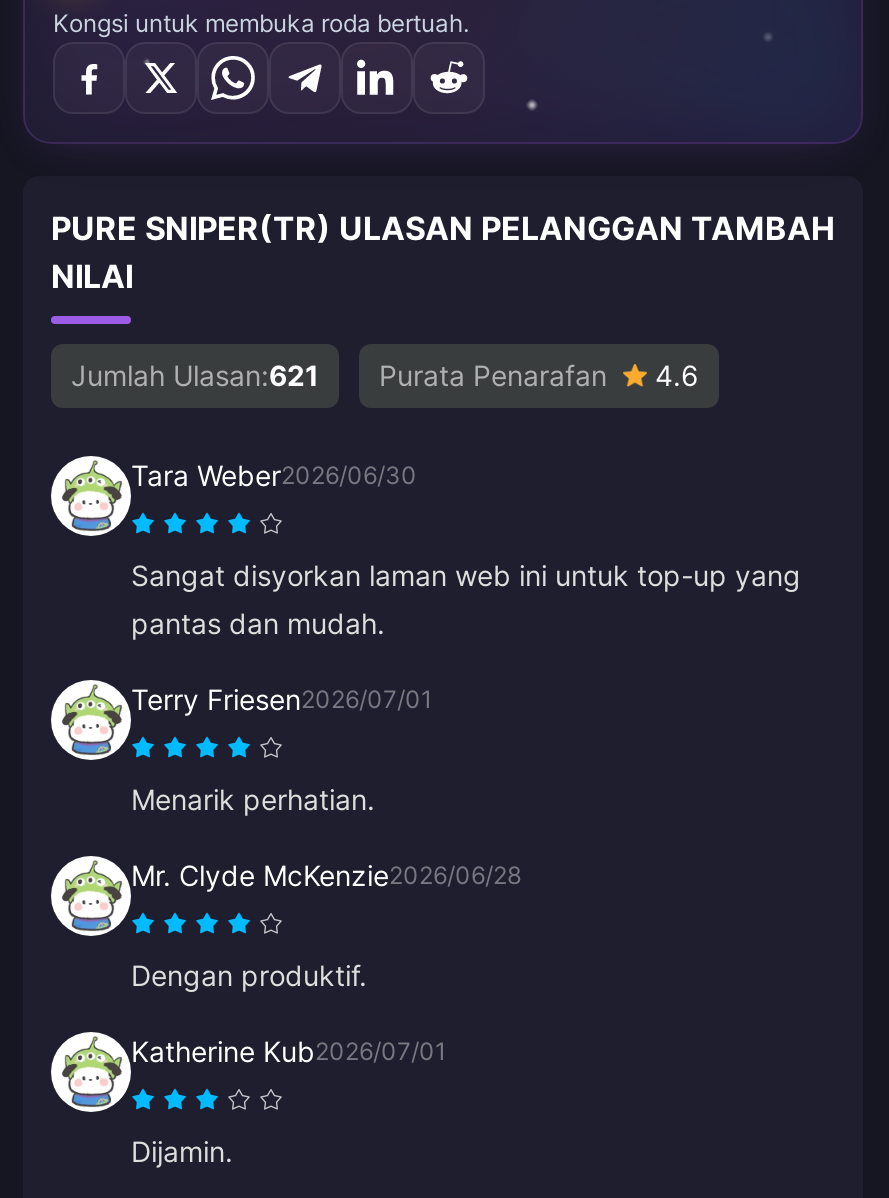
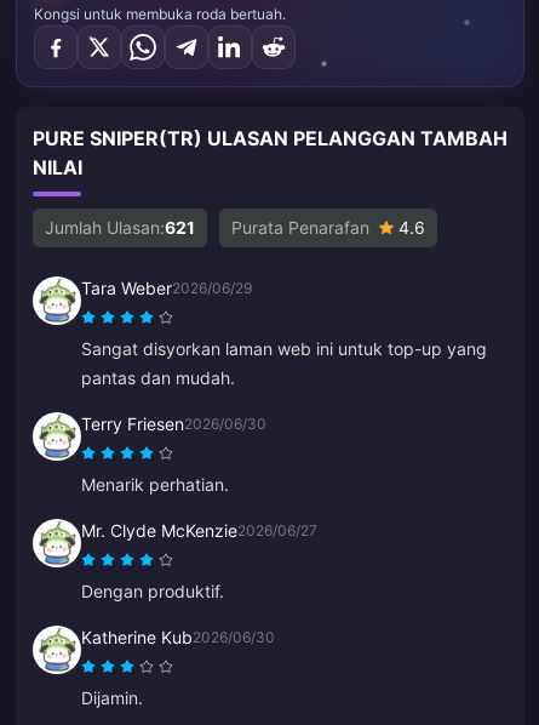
[131,458,417,492] Tara Weber2026/06/30 -> [81,278,252,298] Tara Weber2026/06/29
[131,682,433,716] Terry Friesen2026/07/01 -> [81,413,266,434] Terry Friesen2026/06/30
[131,858,521,892] Mr. Clyde McKenzie2026/06/28 -> [81,520,317,541] Mr. Clyde McKenzie2026/06/27
[131,1034,447,1068] Katherine Kub2026/07/01 -> [81,627,275,647] Katherine Kub2026/06/30

